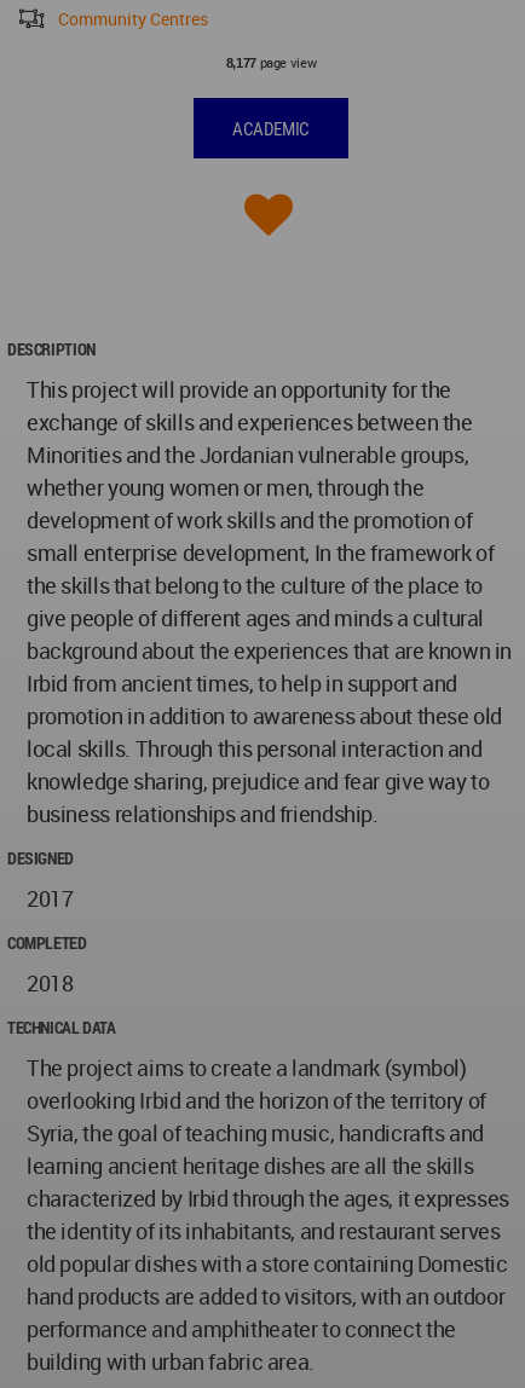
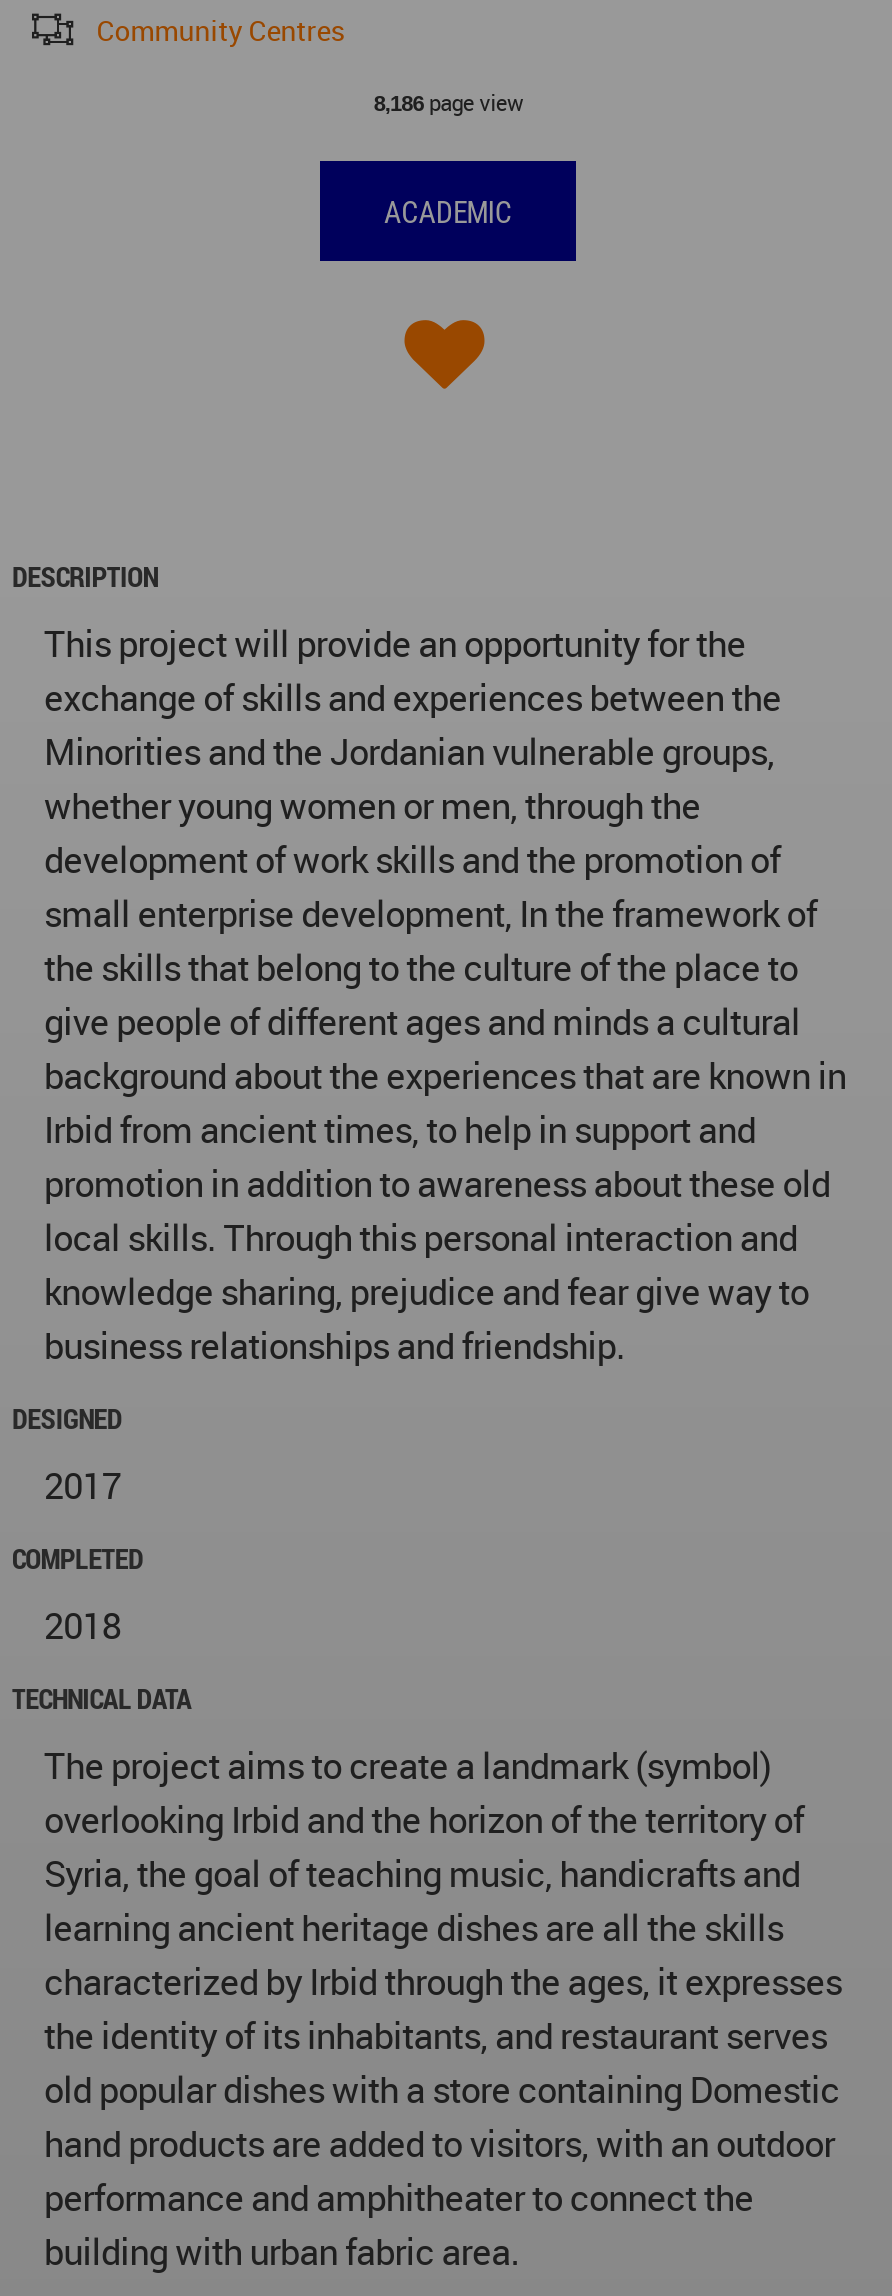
[226,53,316,71] 8,177 page view -> [374,86,522,116] 8,186 page view

